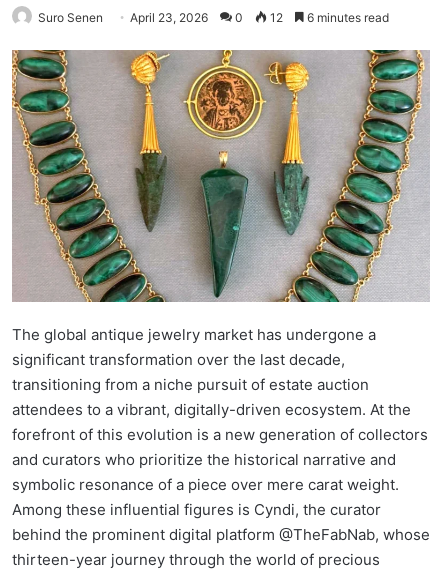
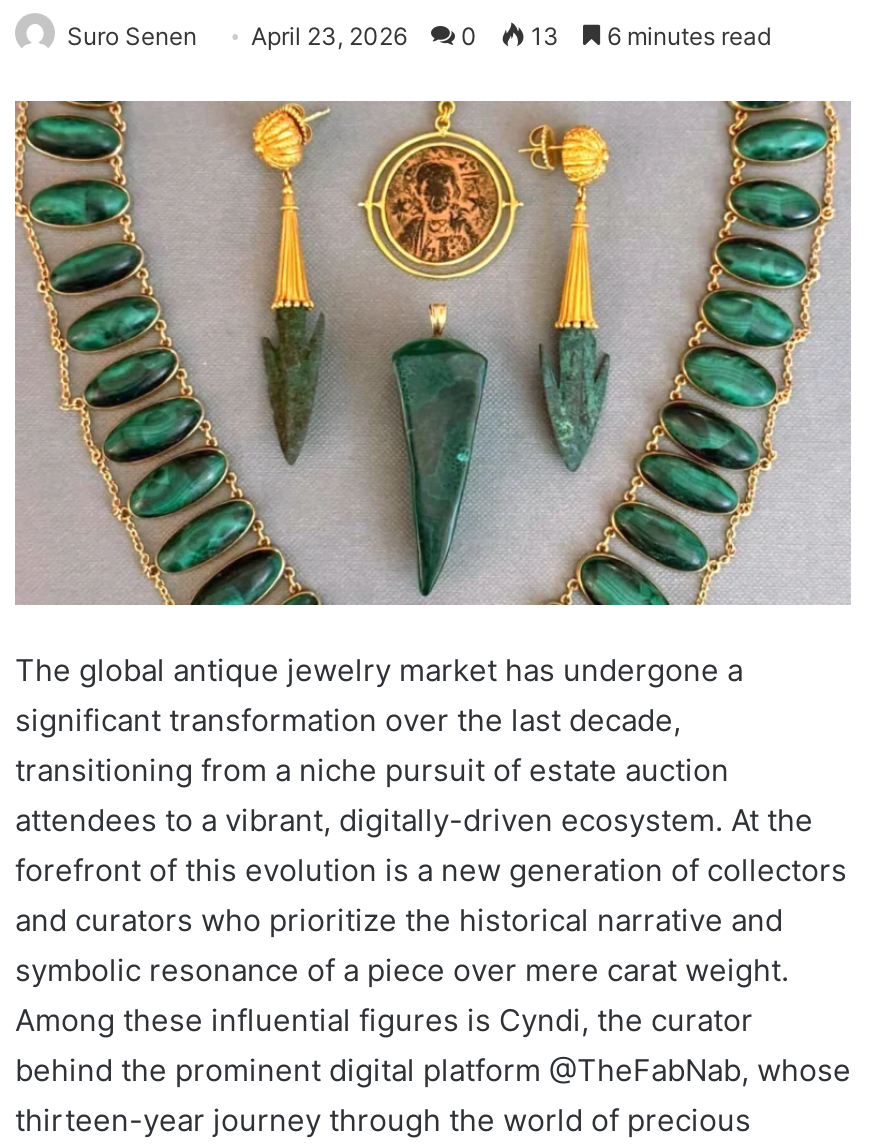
[38,10,389,25] Suro Senen April 23, 2026 0 12 6 minutes read -> [67,21,771,51] Suro Senen April 23, 2026 0 13 6 minutes read

